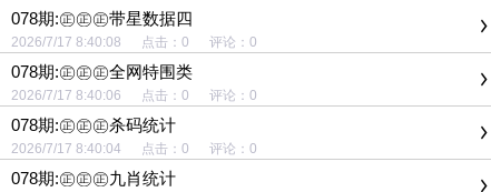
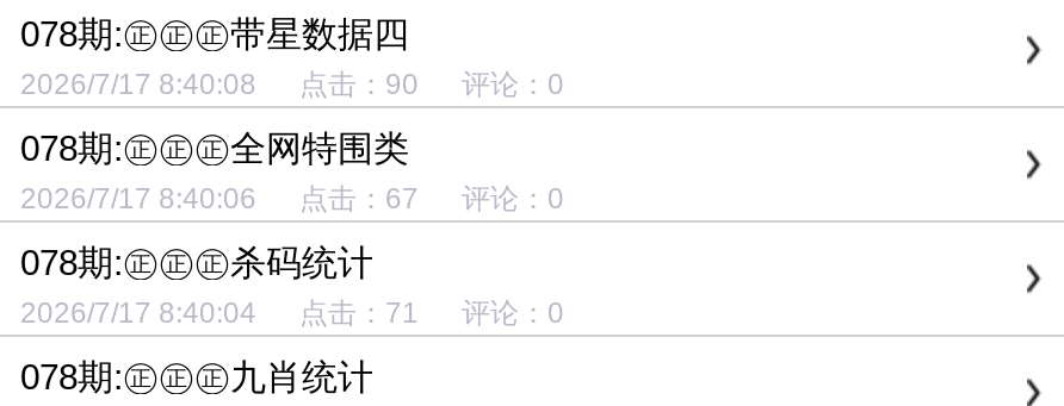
[11,34,257,50] 2026/7/17 8:40:08 点击：0 评论：0 -> [20,68,564,101] 2026/7/17 8:40:08 点击：90 评论：0
[11,88,257,103] 2026/7/17 8:40:06 点击：0 评论：0 -> [20,182,564,215] 2026/7/17 8:40:06 点击：67 评论：0
[11,141,257,156] 2026/7/17 8:40:04 点击：0 评论：0 -> [20,296,564,330] 2026/7/17 8:40:04 点击：71 评论：0

